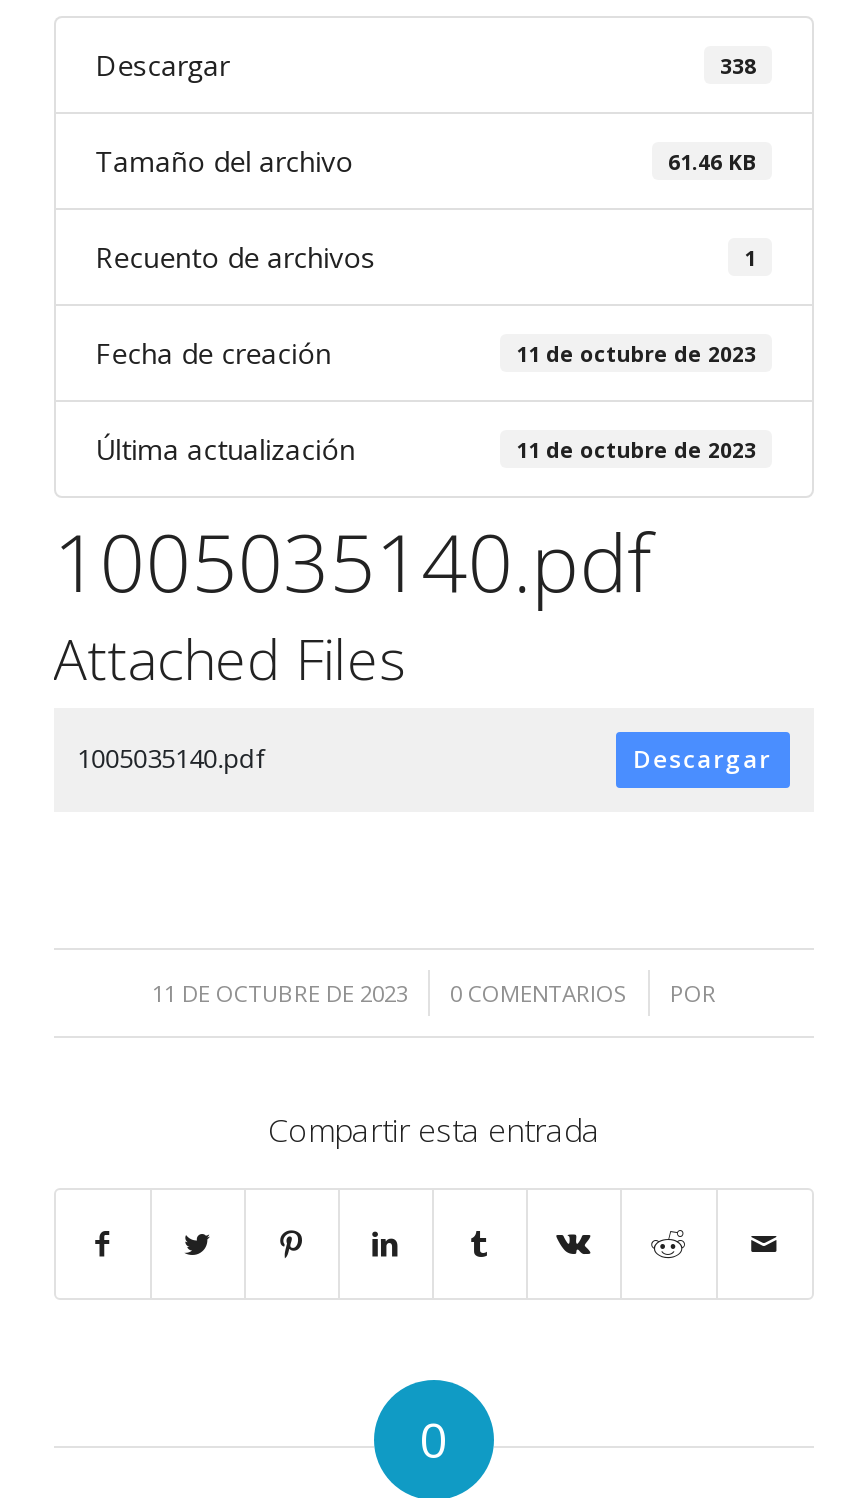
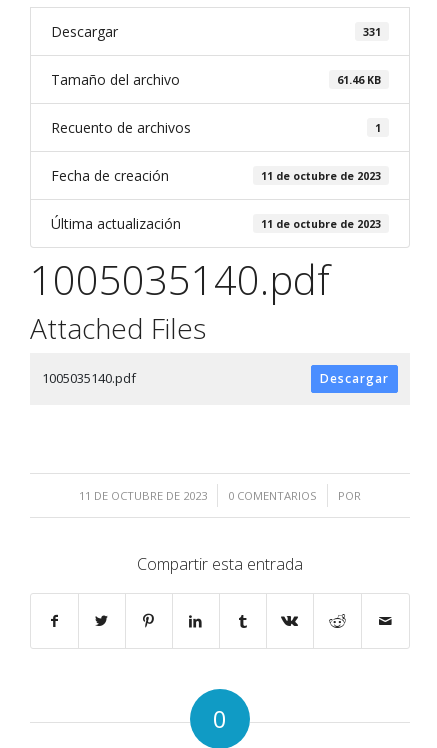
[720,51,756,79] 338 -> [363,24,381,38] 331

